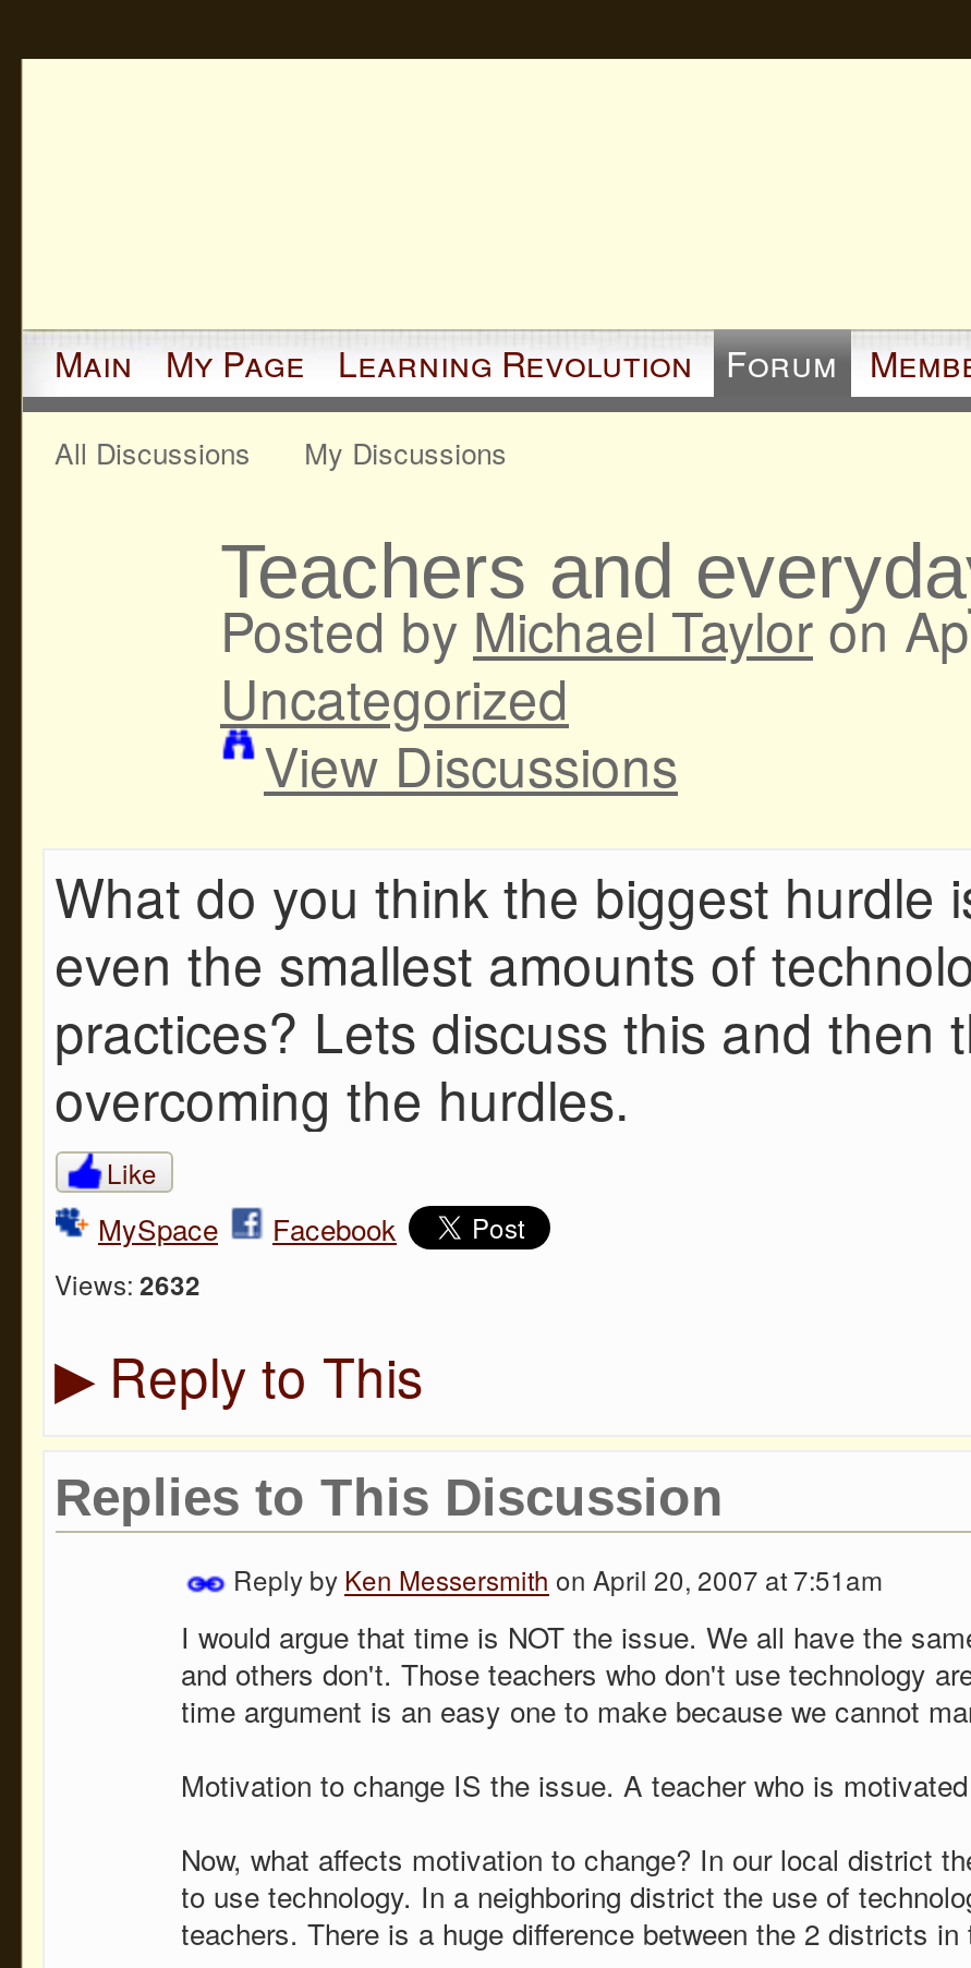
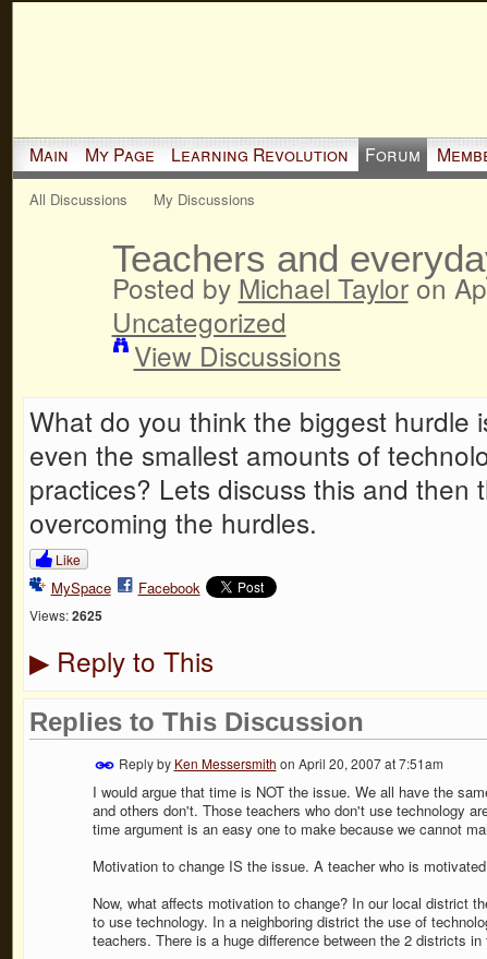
[54,1265,201,1304] Views: 2632 -> [29,606,102,625] Views: 2625

